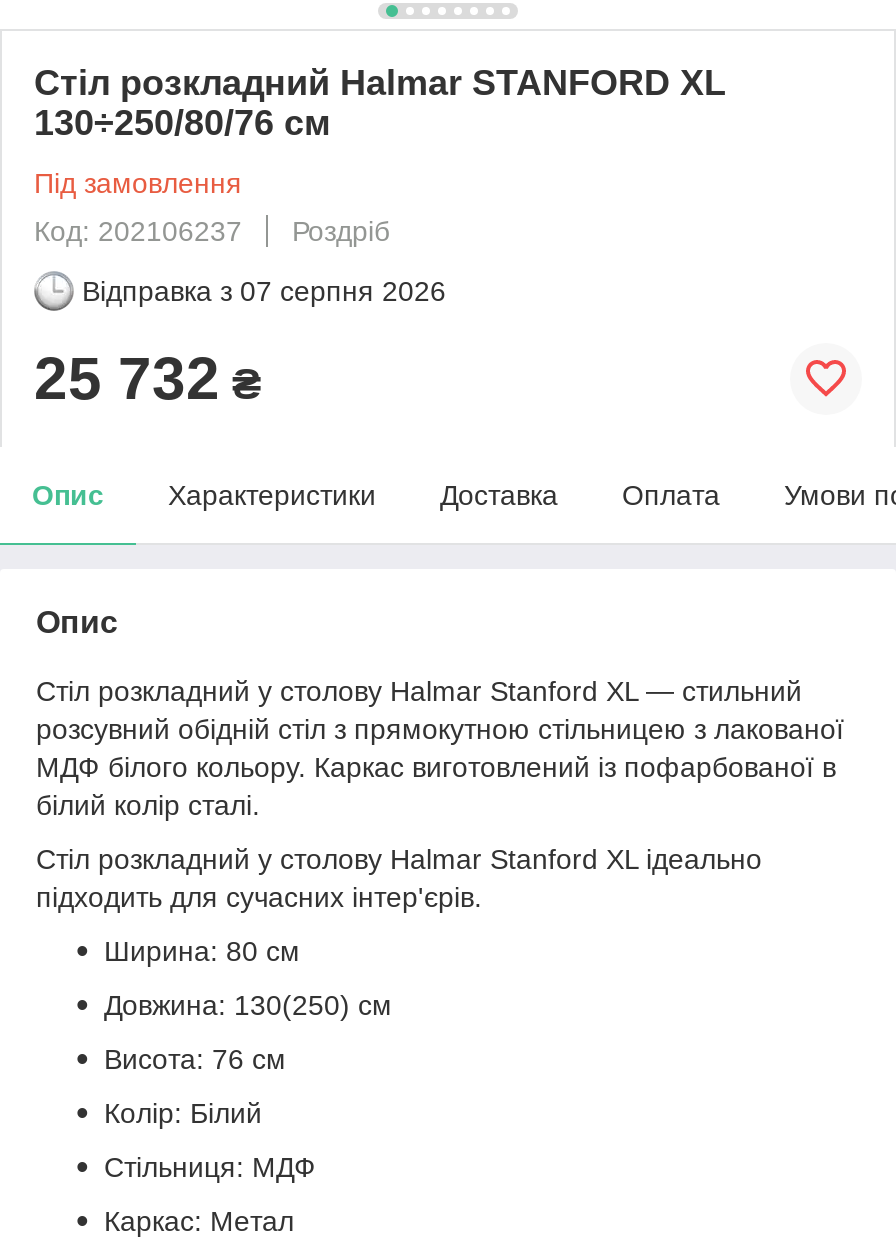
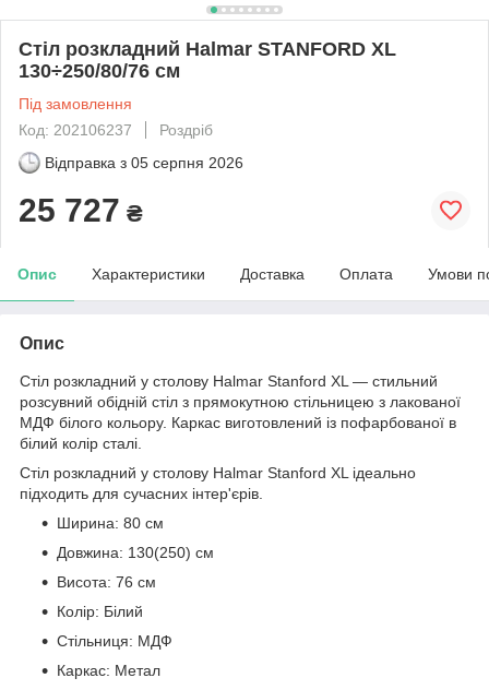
[82,275,446,307] Відправка з 07 серпня 2026 -> [45,154,243,171] Відправка з 05 серпня 2026
[34,345,262,411] 25 732 ₴ -> [19,192,143,228] 25 727 ₴

